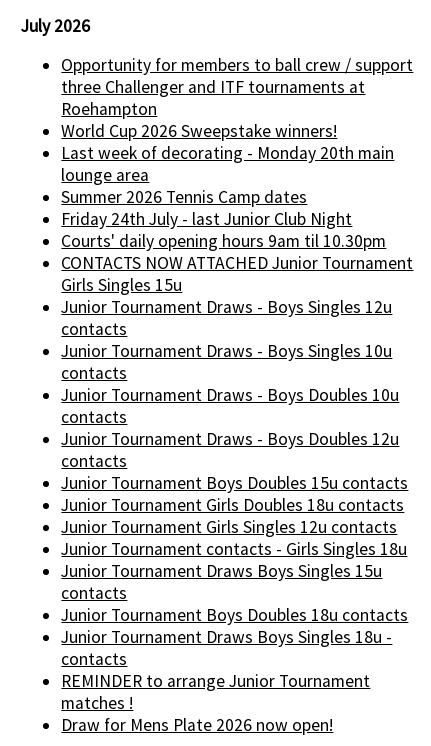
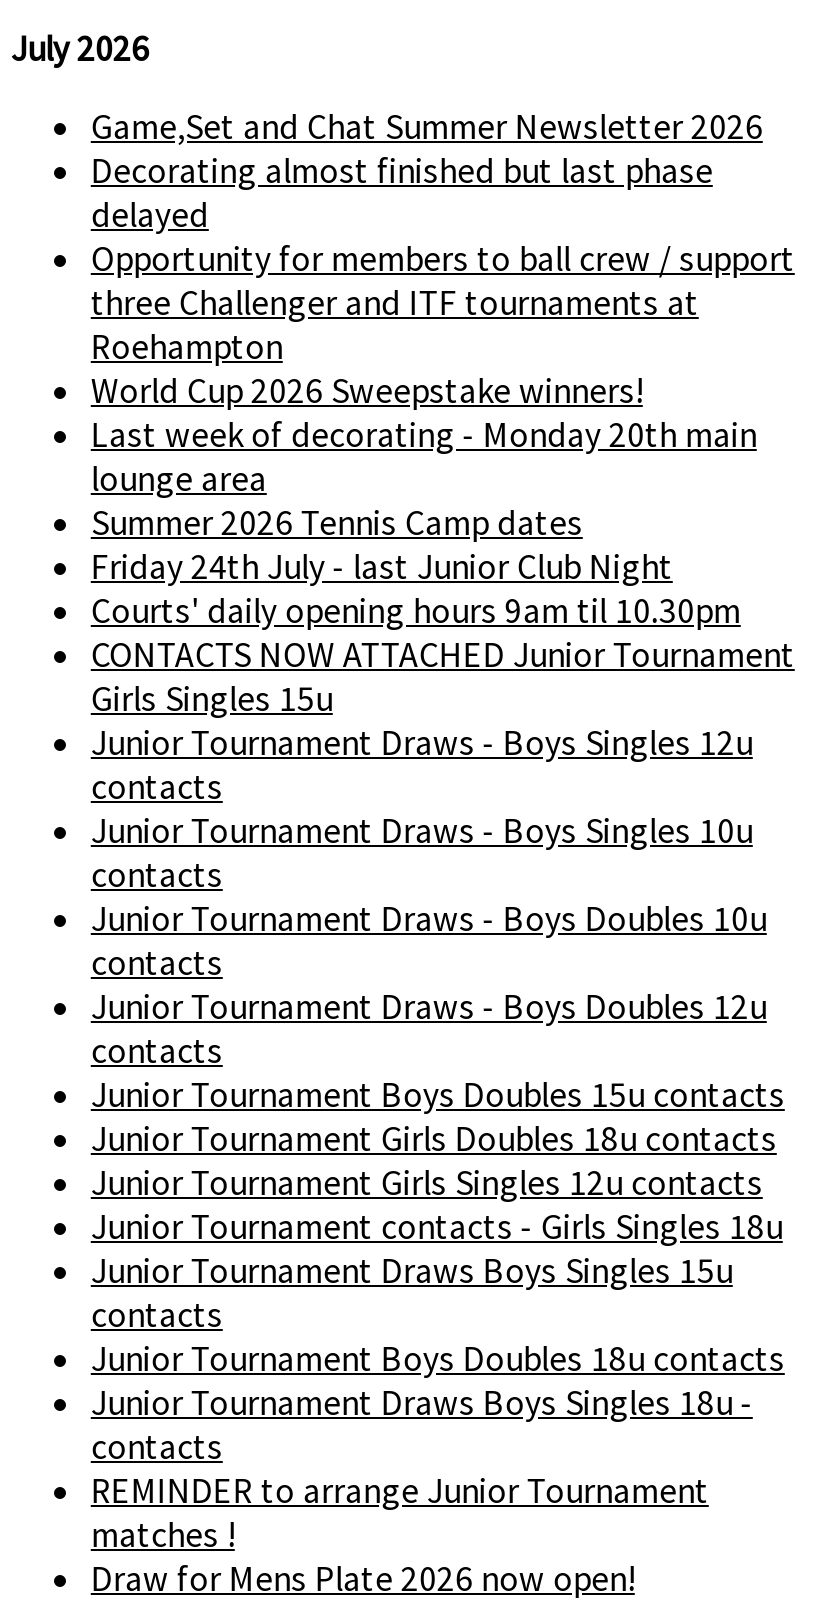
none -> [91,105,763,237] Game,Set and Chat Summer Newsletter 2026 | Decorating almost finished but last phase | delayed

